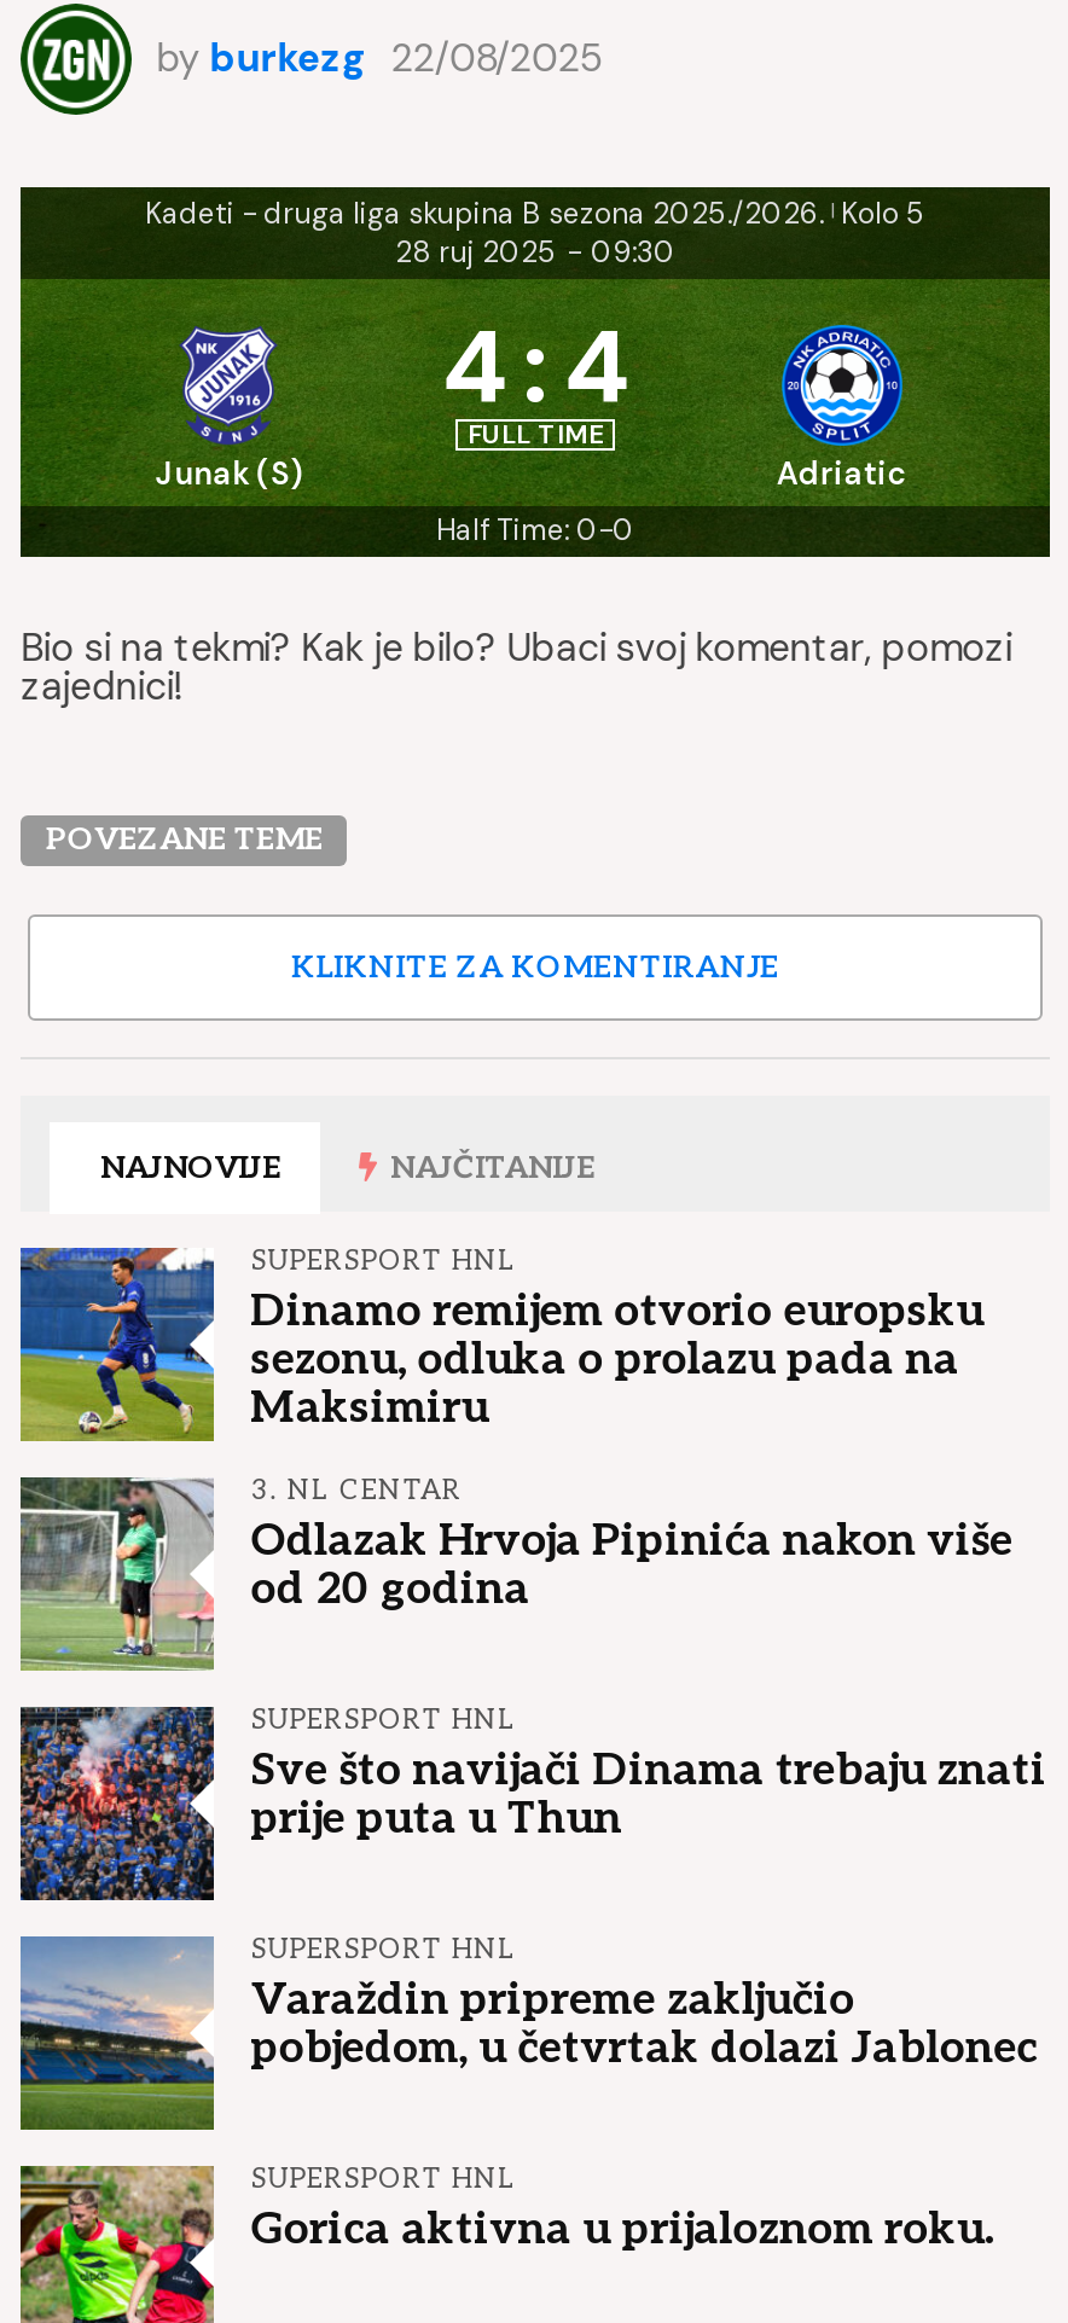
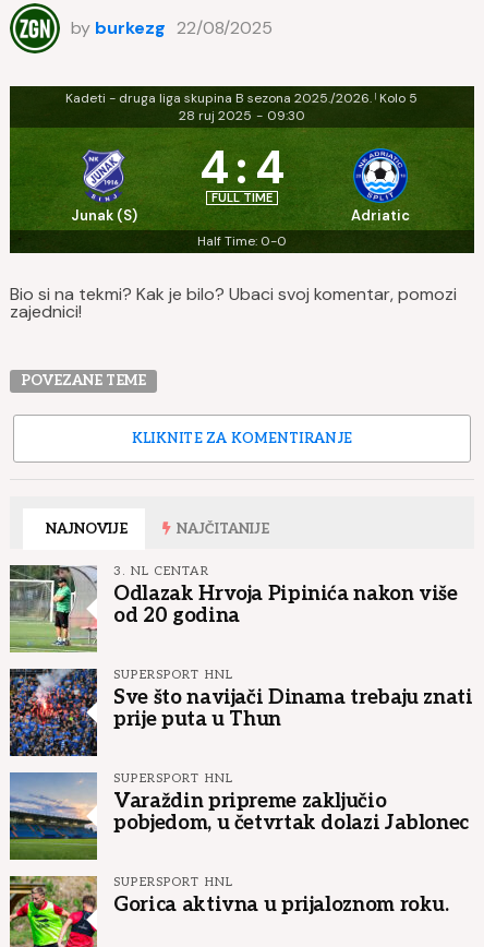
[18,1245,984,1441] [image] | SUPERSPORT HNL | Dinamo remijem otvorio europsku | sezonu, odluka o prolazu pada na | Maksimiru -> none

